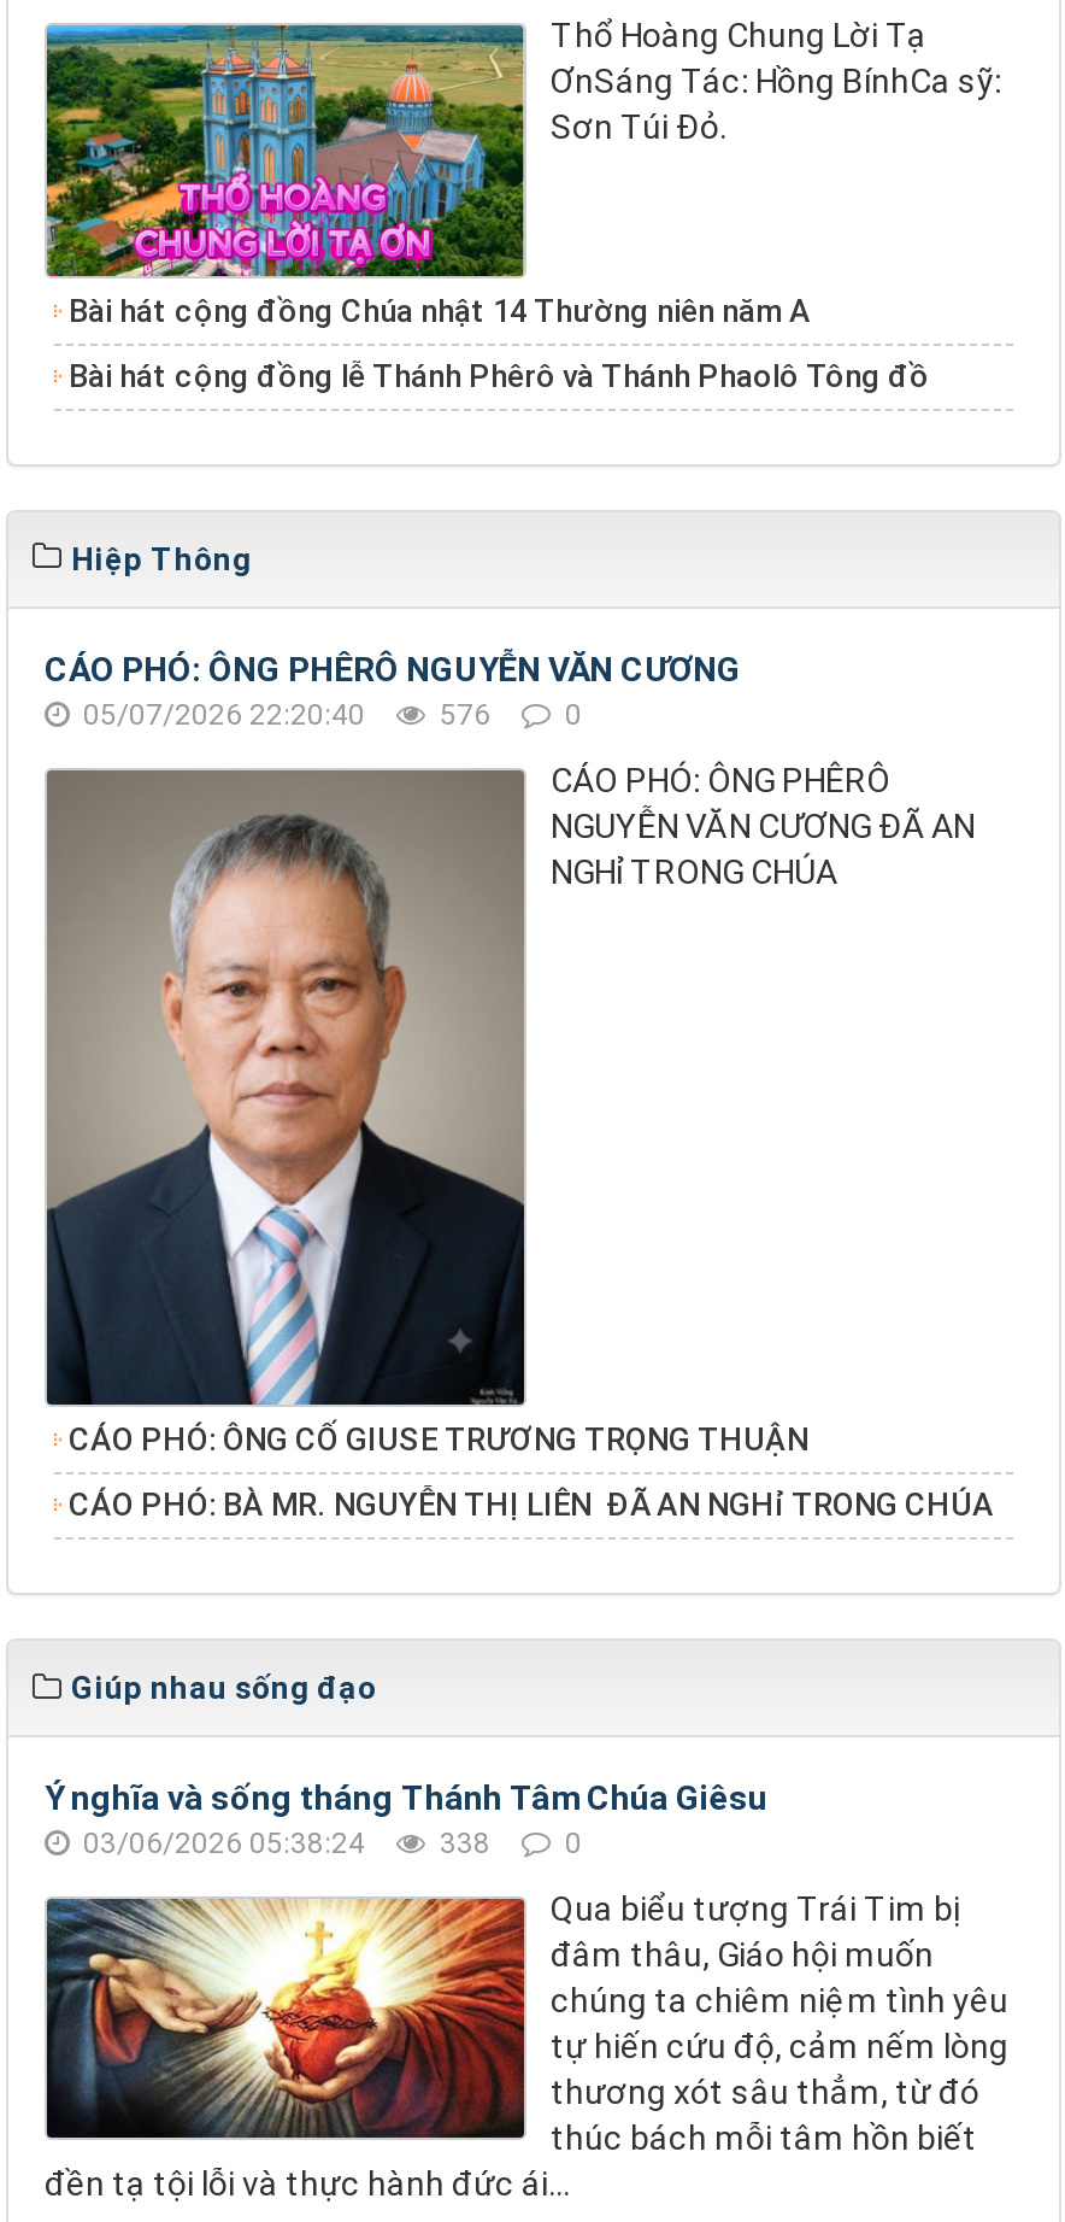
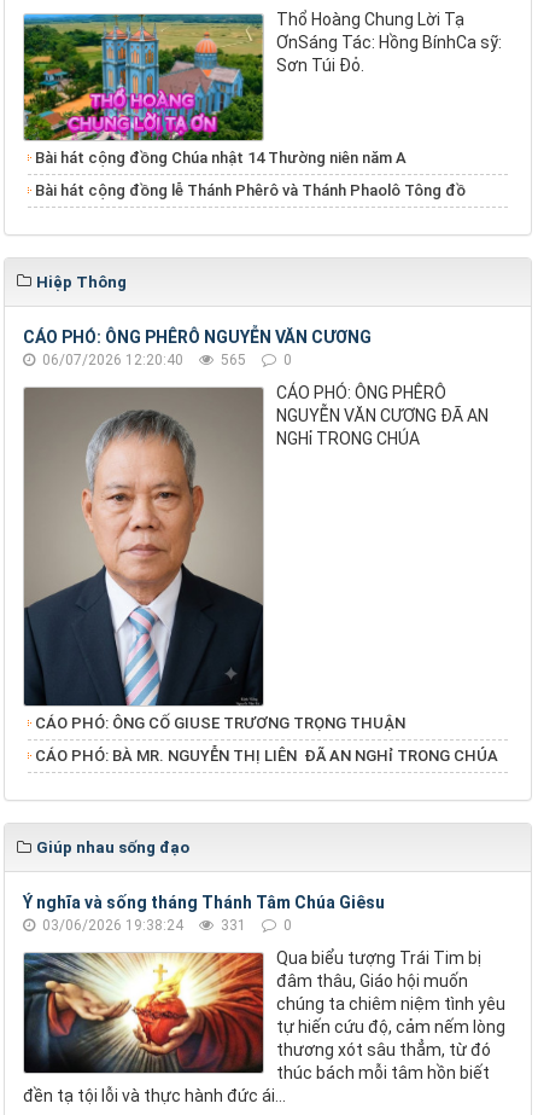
[76,697,365,731] 05/07/2026 22:20:40 -> [39,351,183,368] 06/07/2026 12:20:40
[433,697,490,731] 576 -> [217,351,246,368] 565
[76,1827,365,1861] 03/06/2026 05:38:24 -> [39,917,183,934] 03/06/2026 19:38:24
[433,1827,490,1861] 338 -> [217,917,246,934] 331

